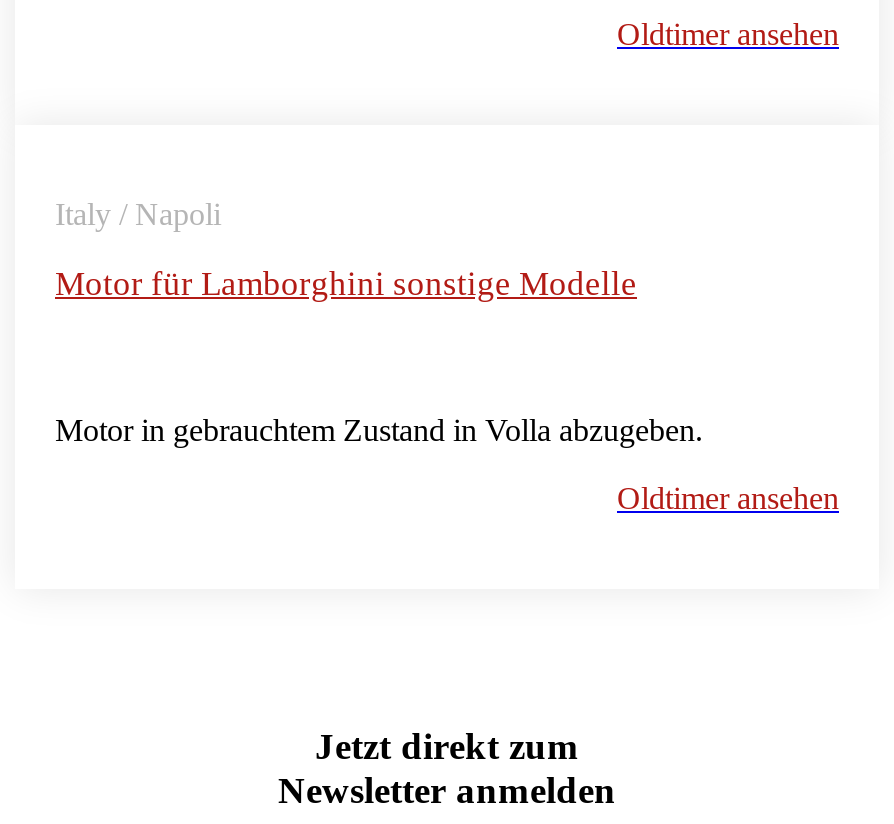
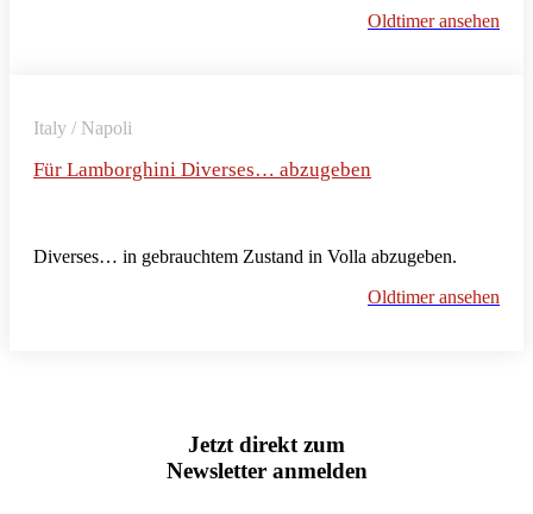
[55,264,637,302] Motor für Lamborghini sonstige Modelle -> [33,158,371,180] Für Lamborghini Diverses… abzugeben
[55,412,703,446] Motor in gebrauchtem Zustand in Volla abzugeben. -> [33,246,457,266] Diverses… in gebrauchtem Zustand in Volla abzugeben.

